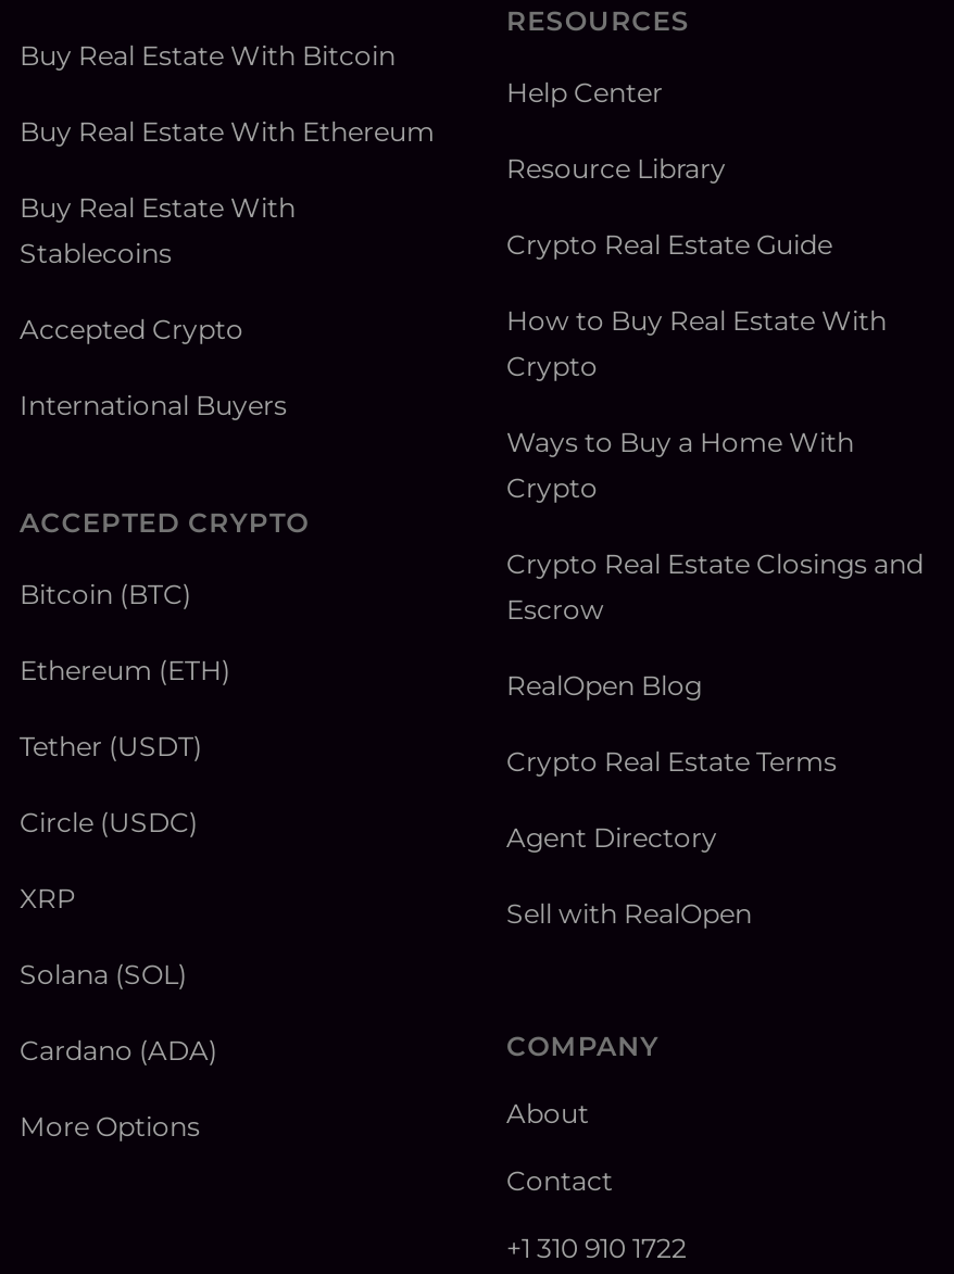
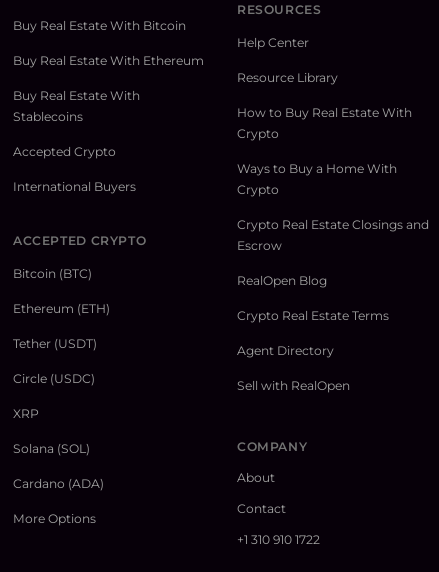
[506,229,832,262] Crypto Real Estate Guide -> none

